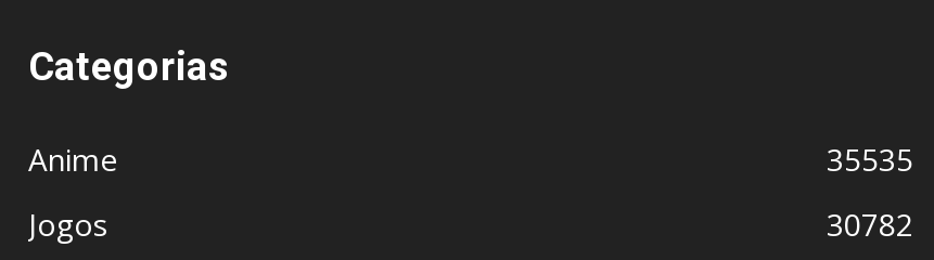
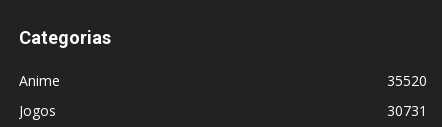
[827,139,913,180] 35535 -> [387,71,427,90] 35520
[827,204,913,245] 30782 -> [387,101,427,120] 30731

